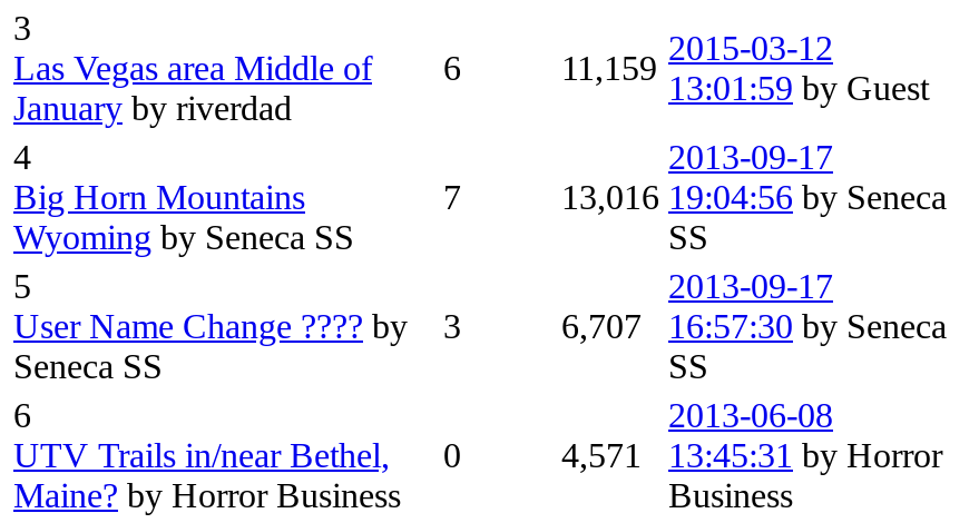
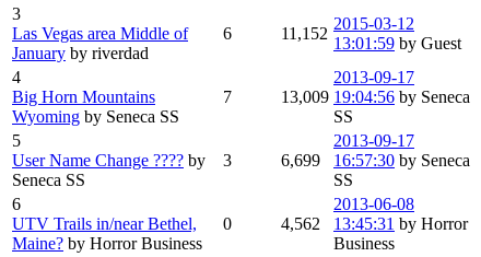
[561,49,657,87] 11,159 -> [281,24,328,43] 11,152
[561,178,947,216] 13,016 19:04:56 by Seneca -> [281,87,470,106] 13,009 19:04:56 by Seneca
[561,307,947,345] 6,707 16:57:30 by Seneca -> [281,151,470,170] 6,699 16:57:30 by Seneca
[561,436,942,474] 4,571 13:45:31 by Horror -> [281,214,468,233] 4,562 13:45:31 by Horror

